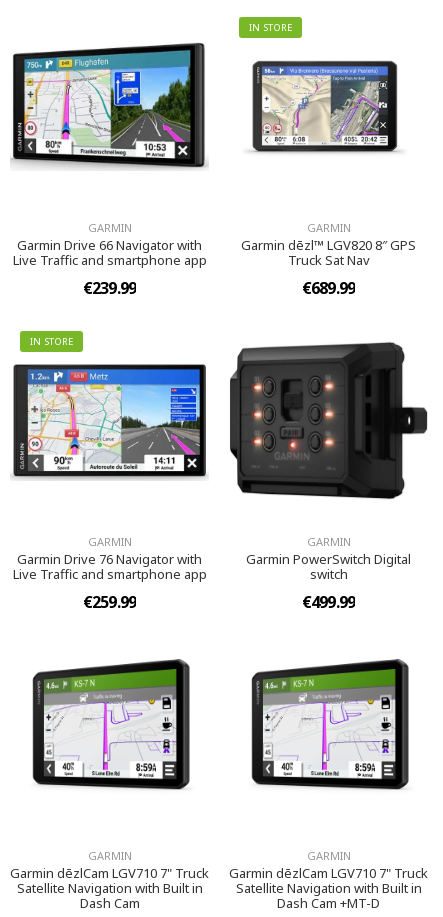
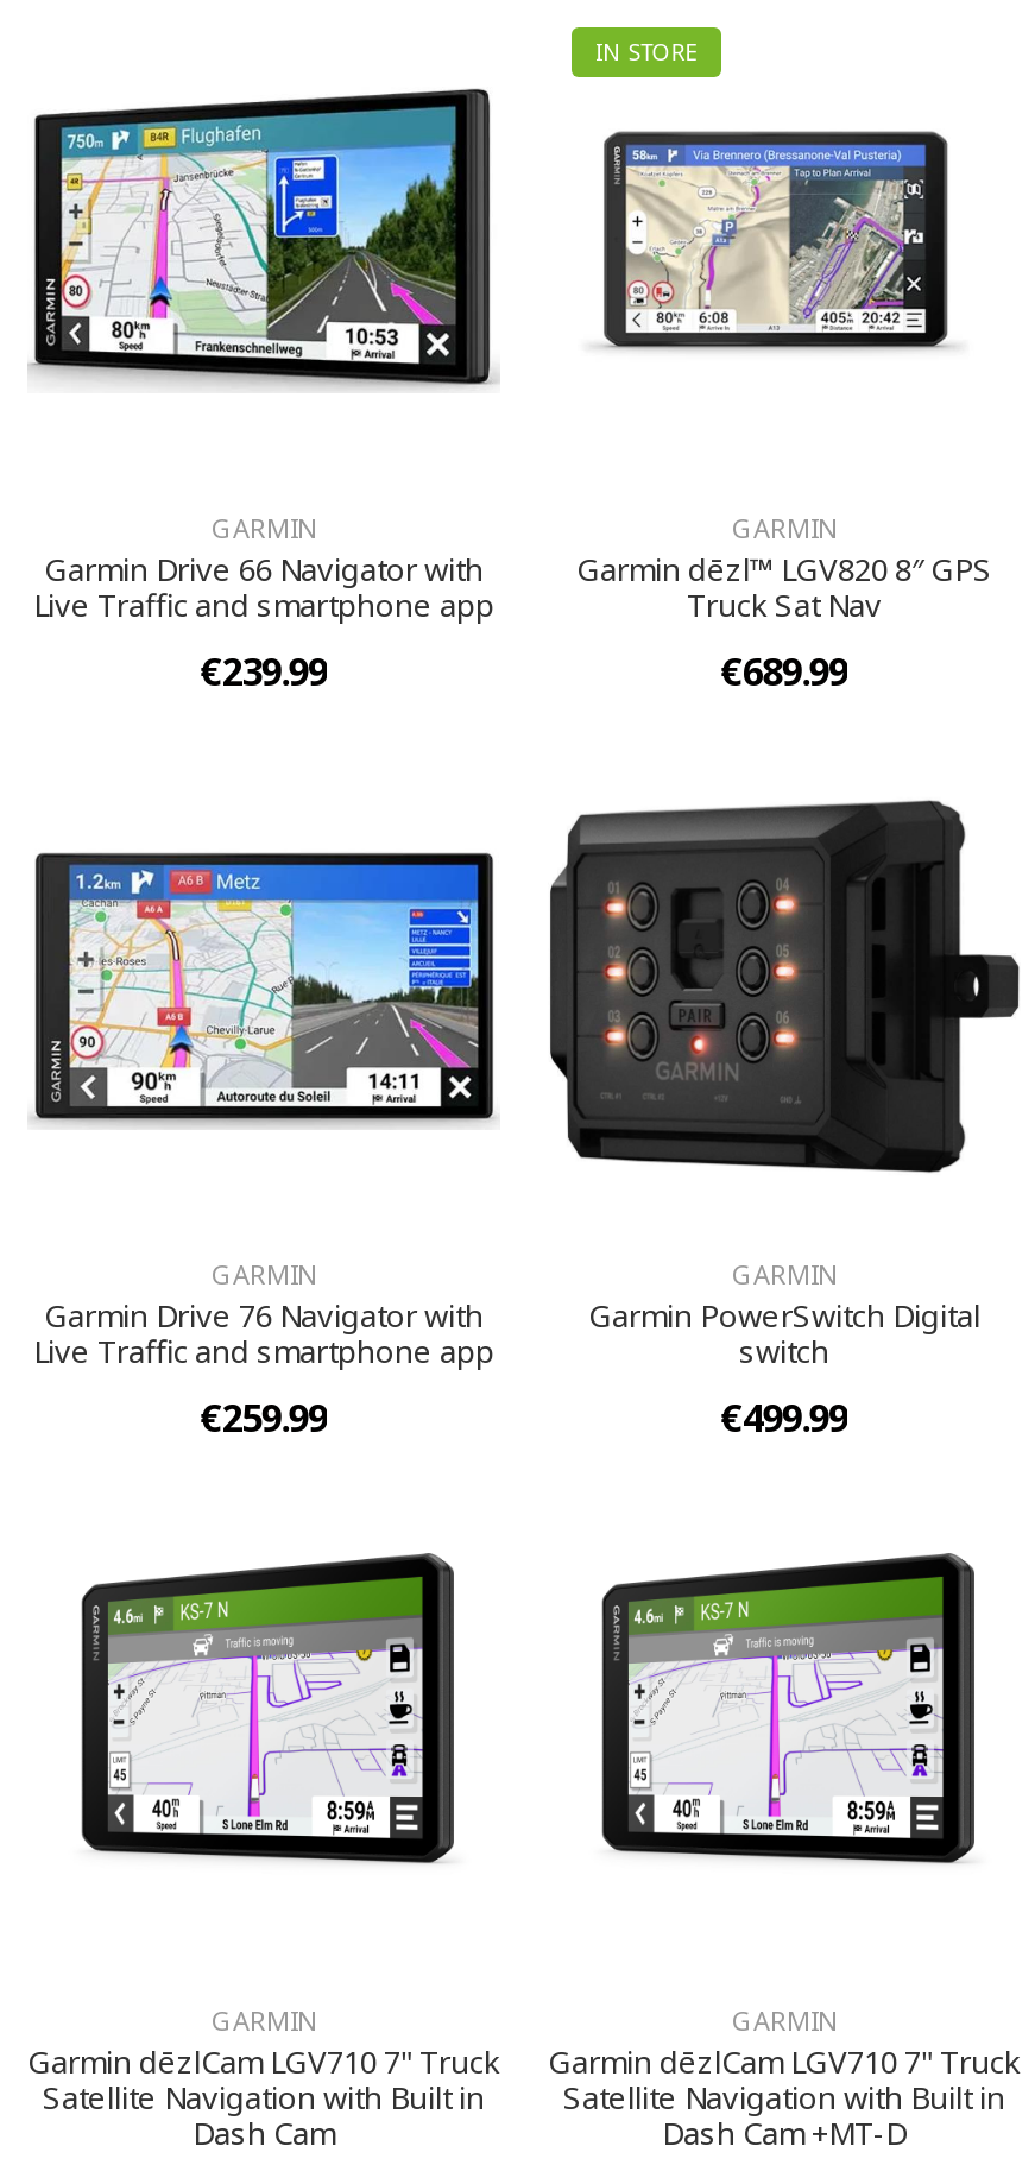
[30,335,73,348] IN STORE -> none

